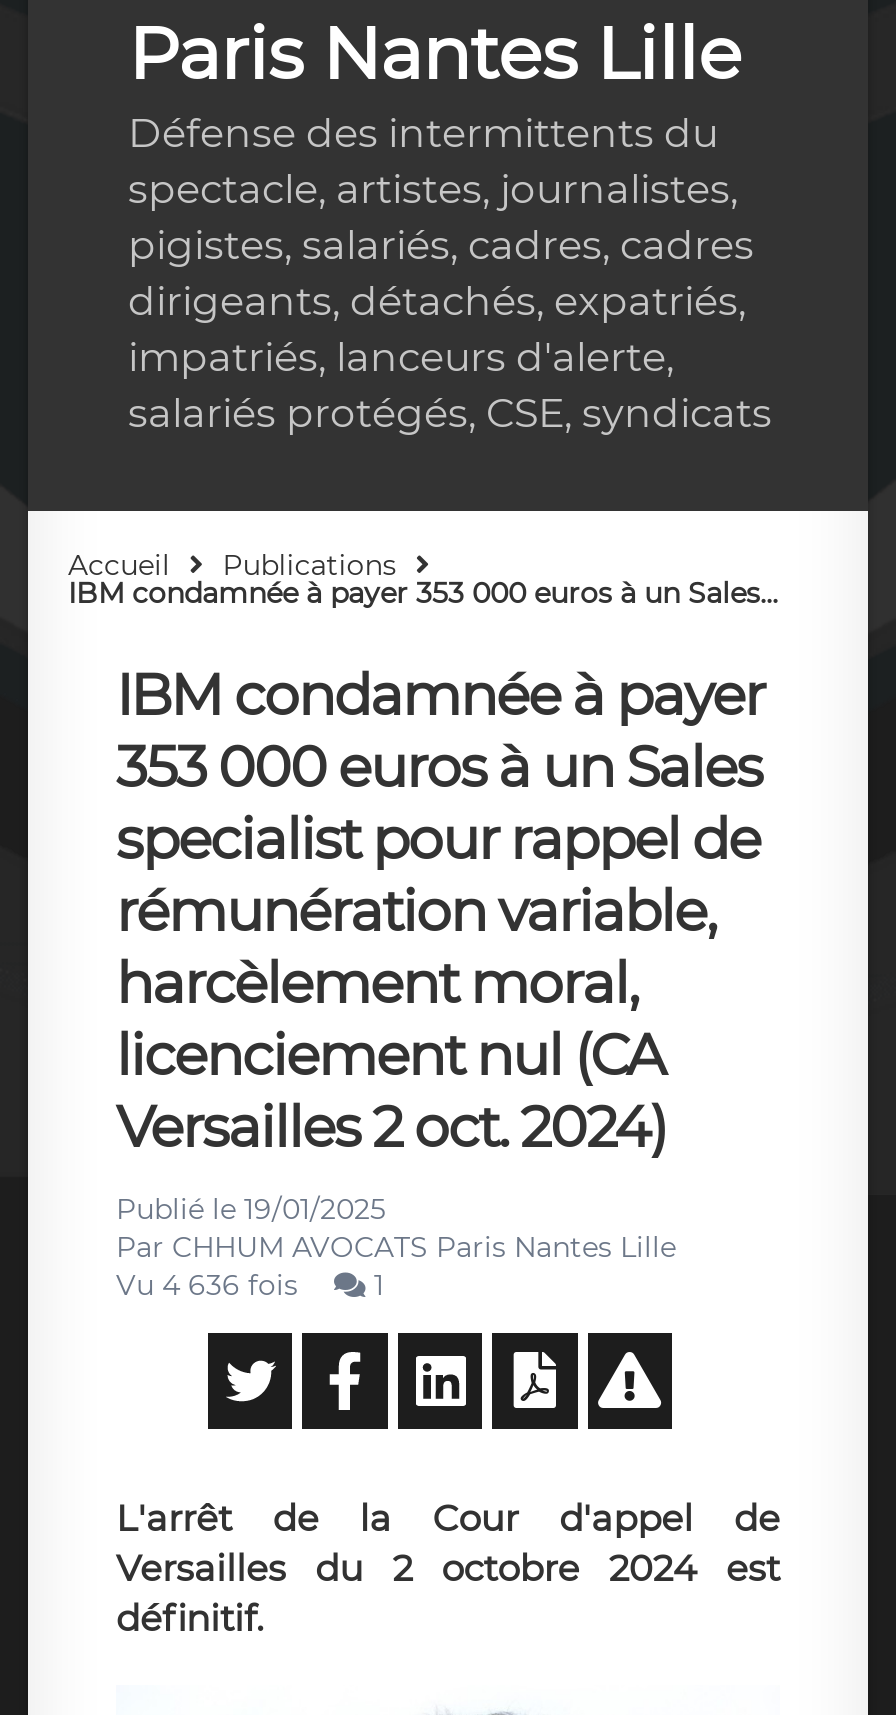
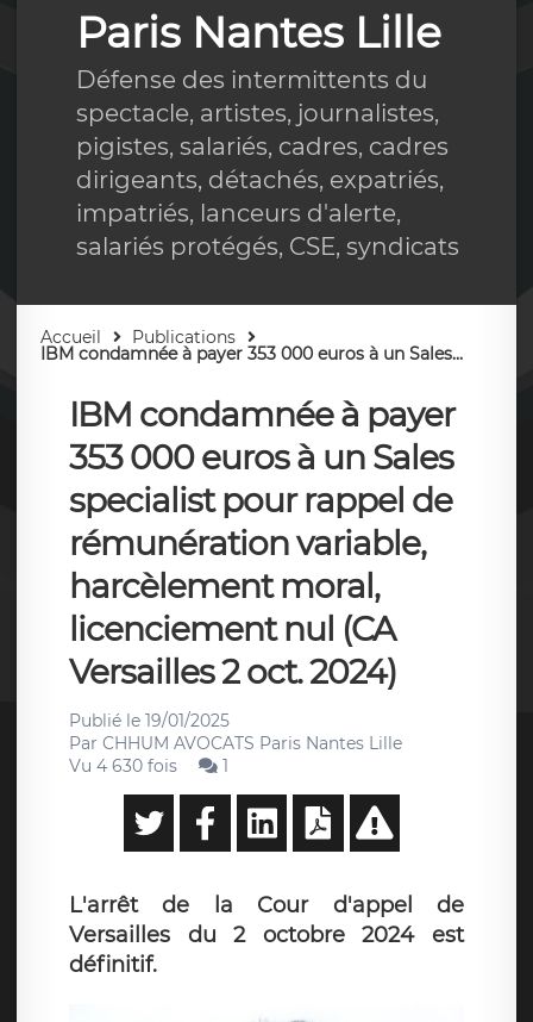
[116,1267,384,1303] Vu 4 636 fois 1 -> [69,755,228,777] Vu 4 630 fois 1

